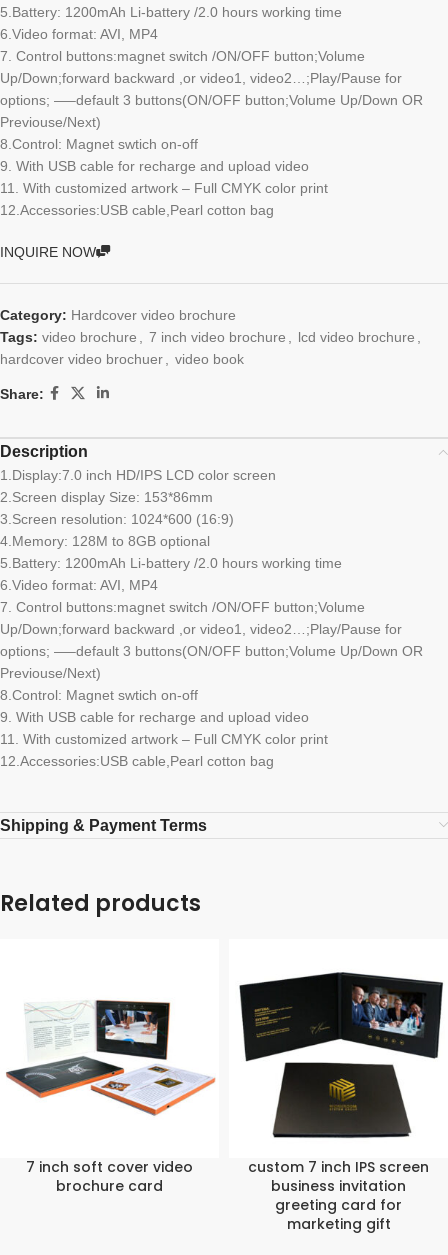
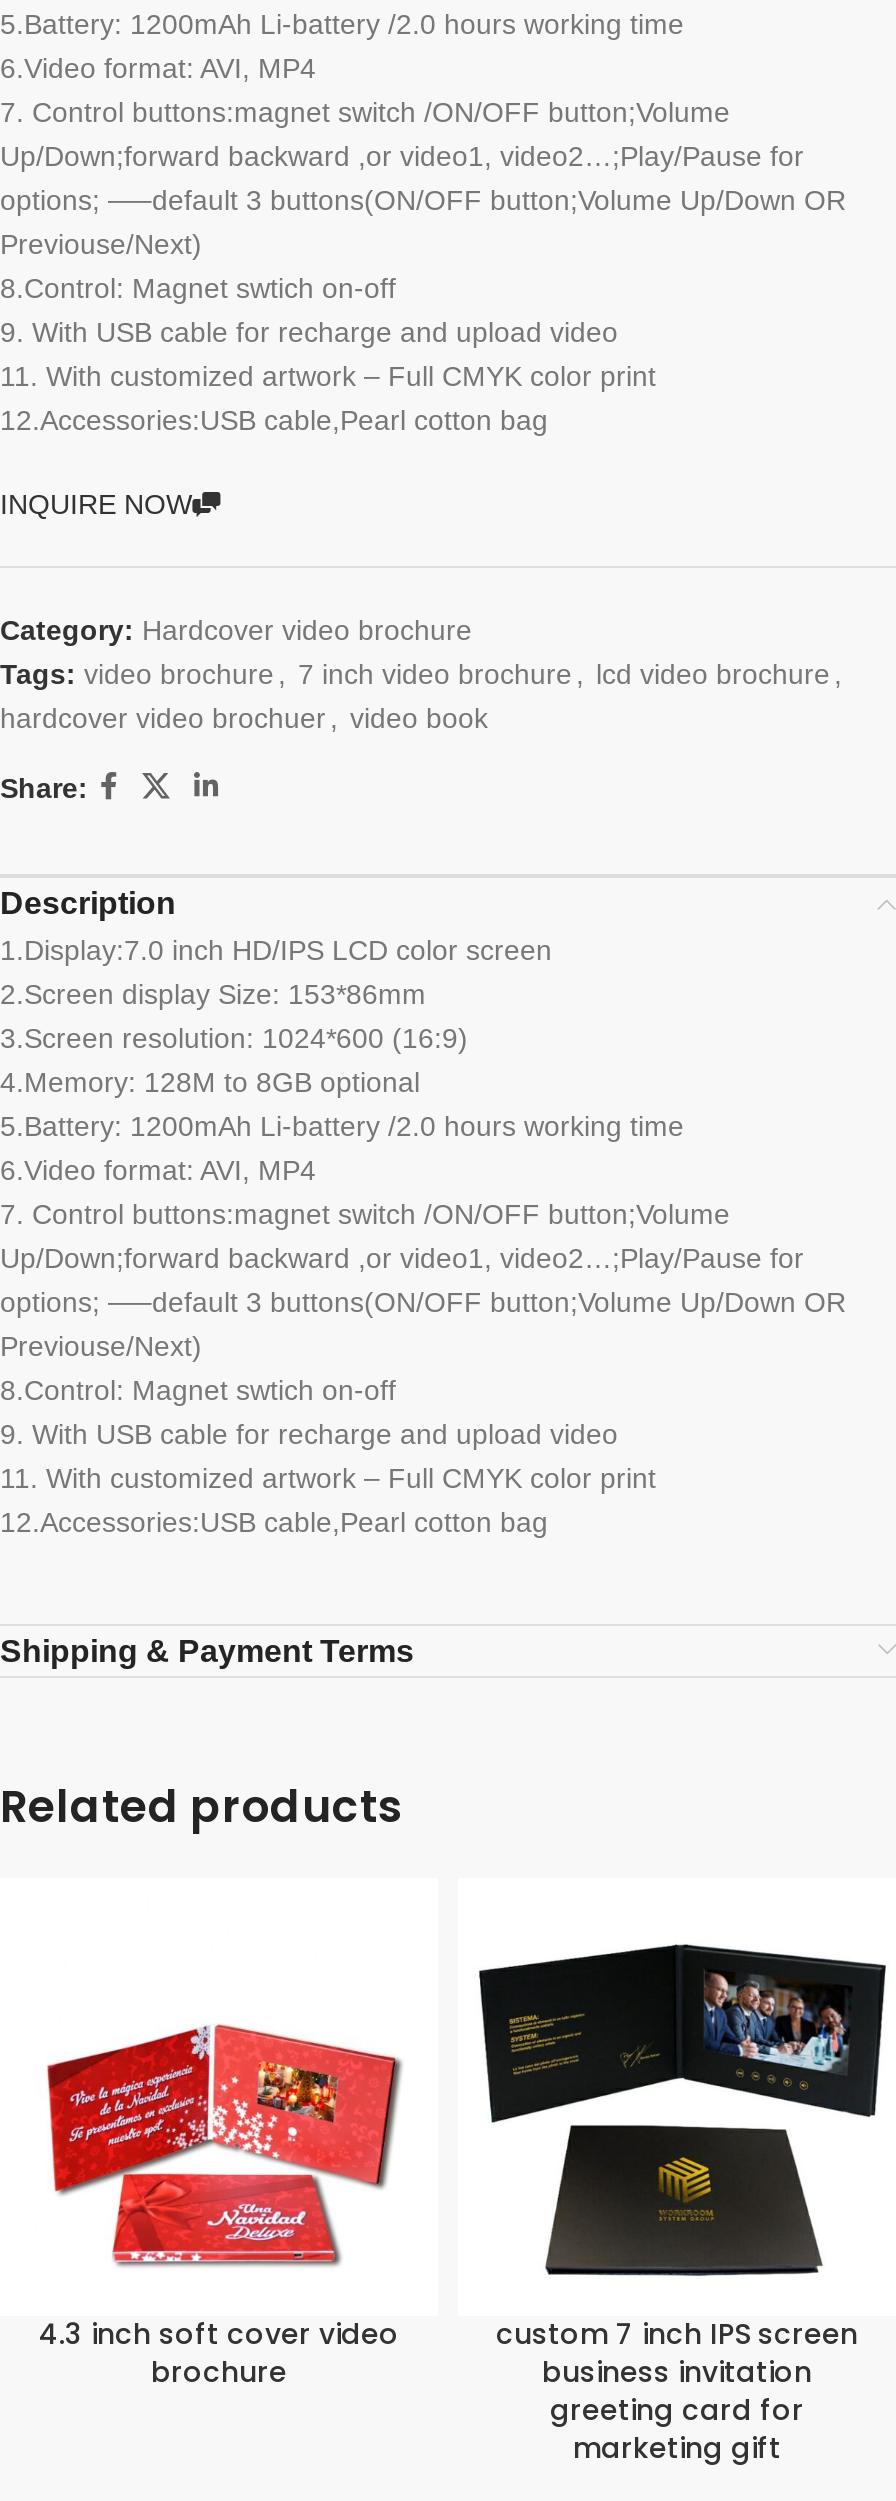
[5,999,216,1196] [image] | 7 inch soft cover video | brochure card -> [12,2000,430,2393] [image] | 4.3 inch soft cover video | brochure

